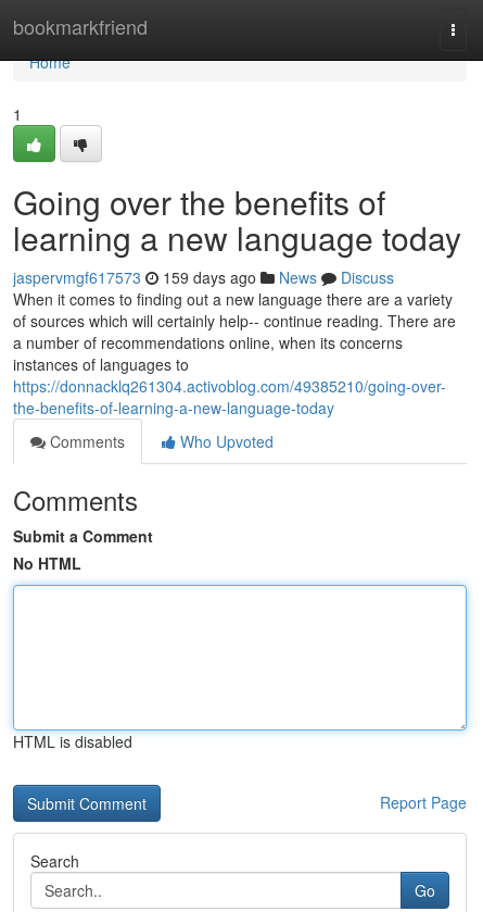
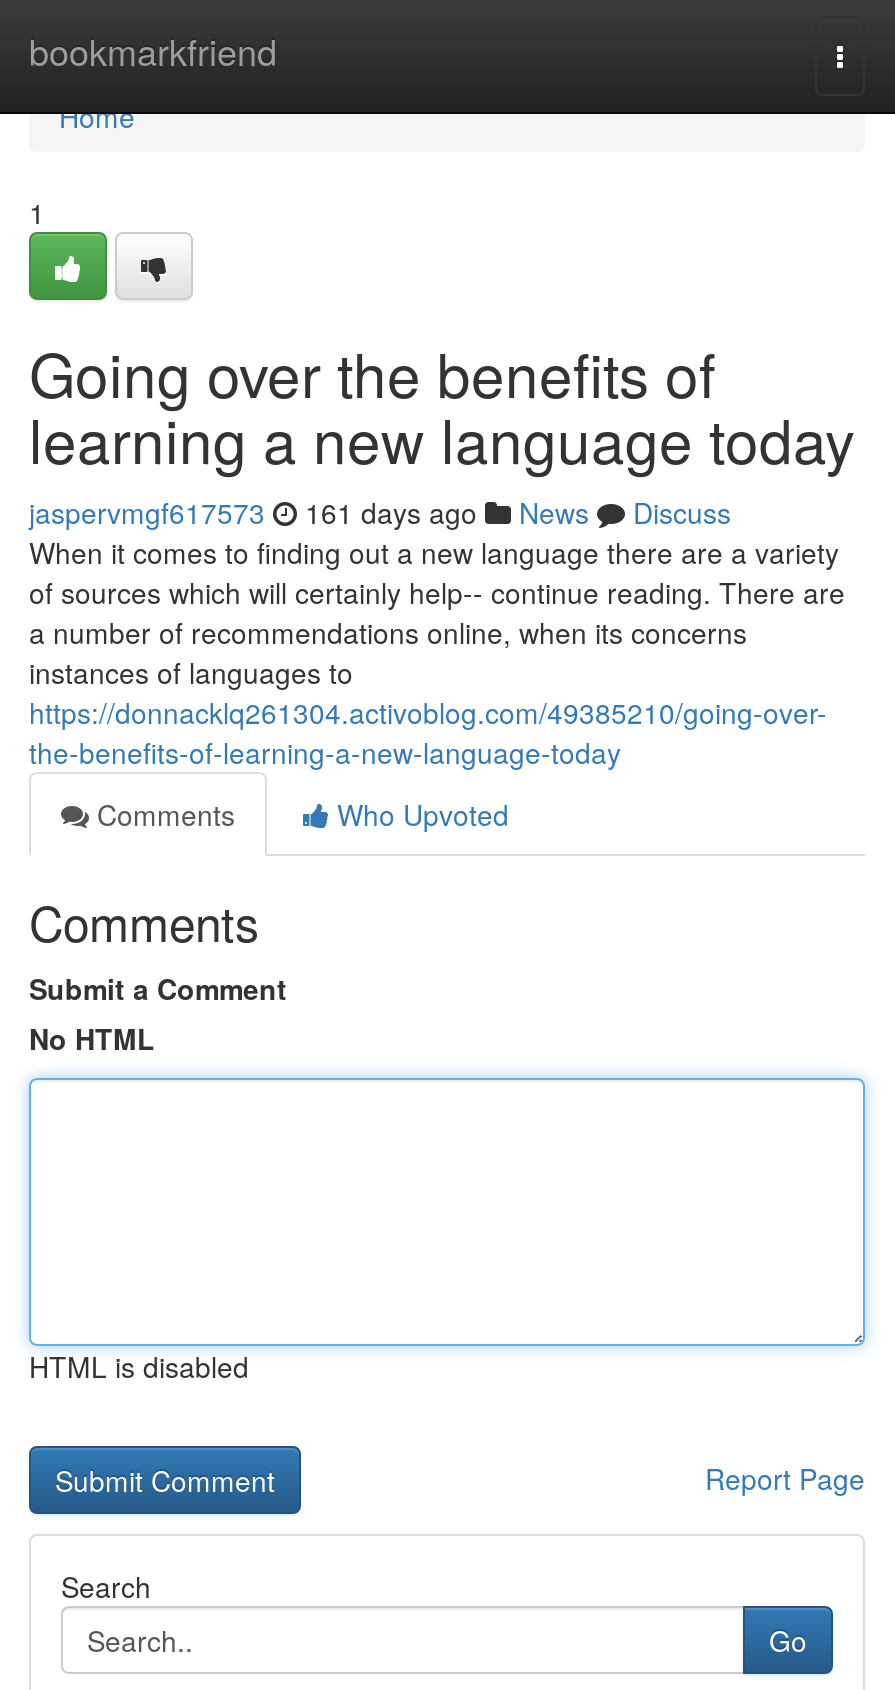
[13,266,394,288] jaspervmgf617573 159 days ago News Discuss -> [29,492,731,532] jaspervmgf617573 161 days ago News Discuss

